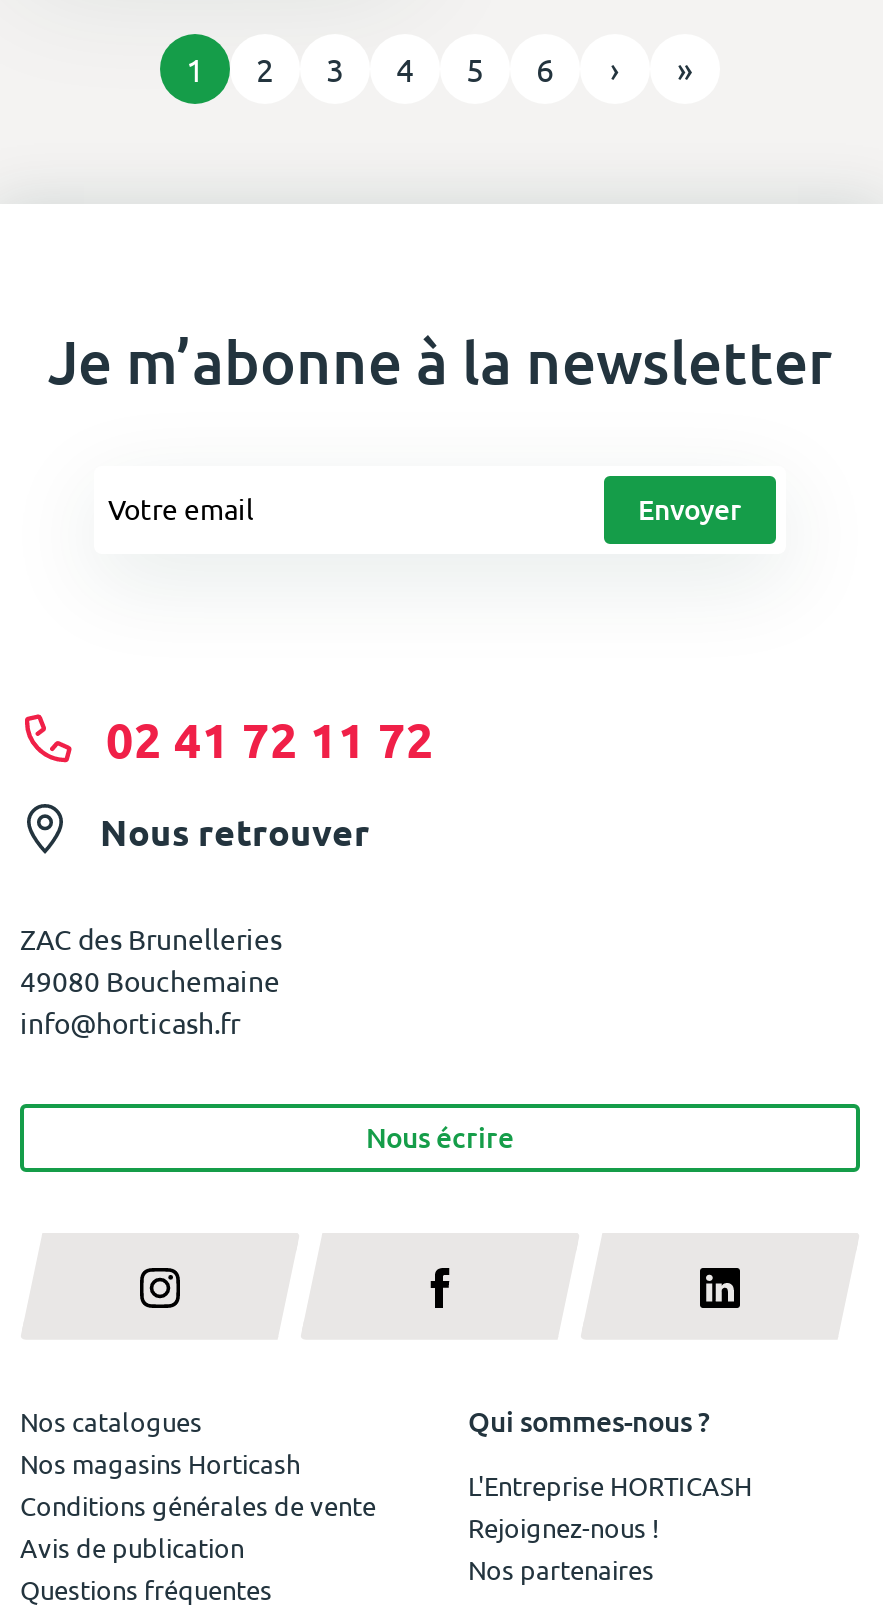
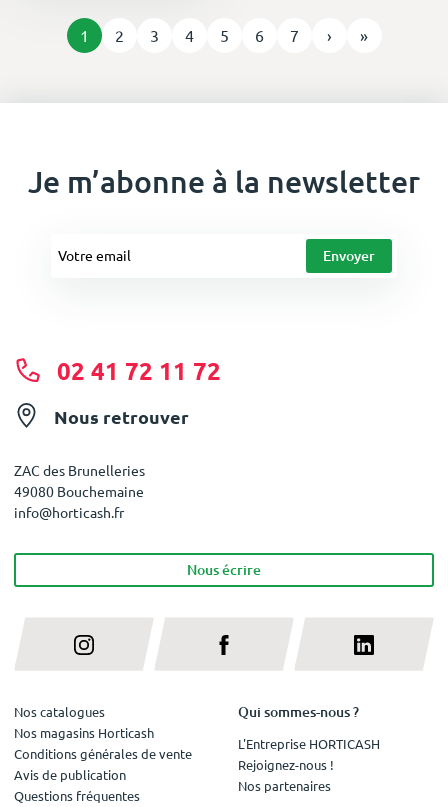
none -> [289,25,298,45] 7

